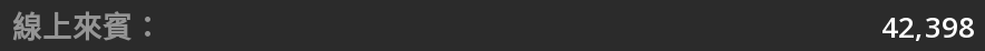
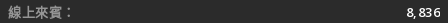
[881,6,975,46] 42,398 -> [405,3,440,21] 8,836

